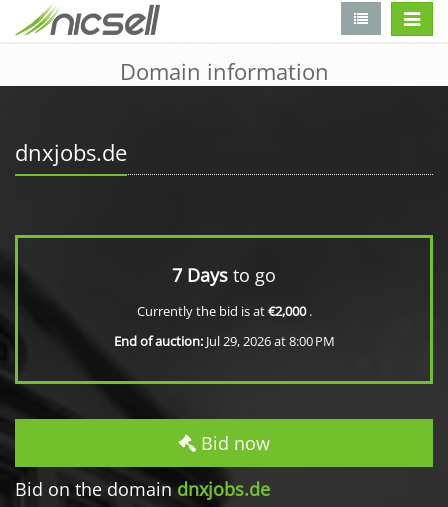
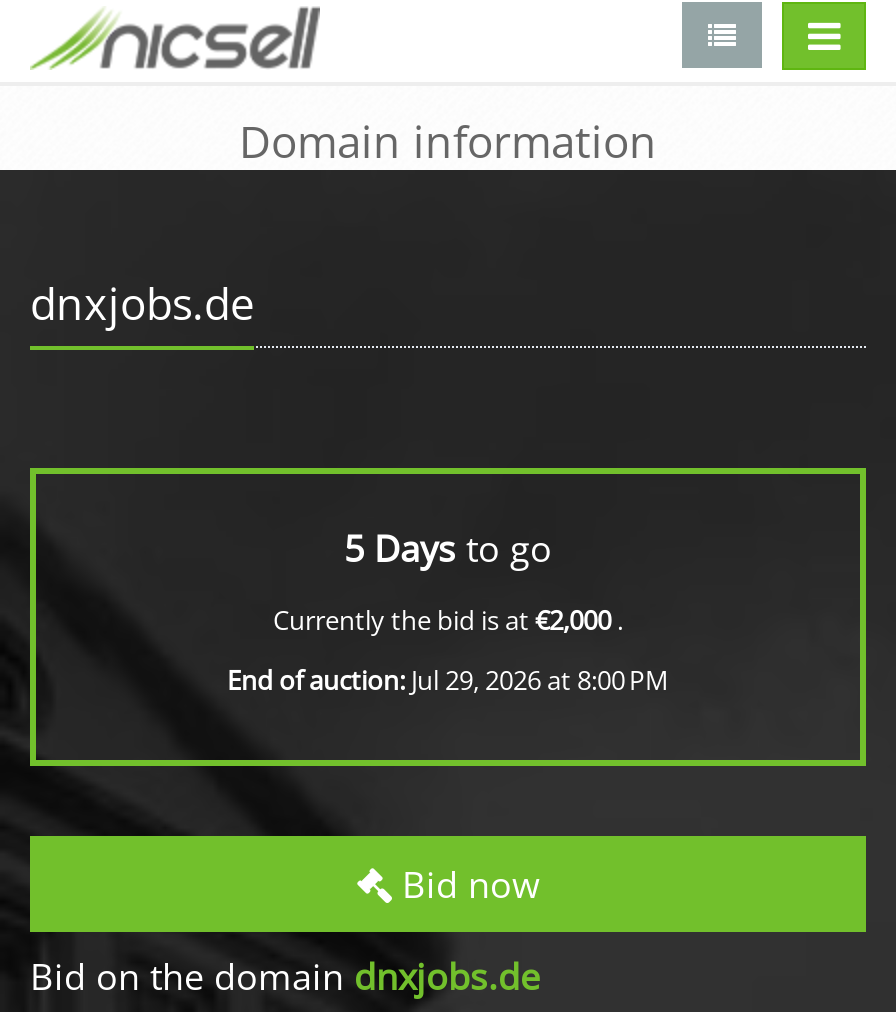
[172,263,276,287] 7 Days to go -> [344,524,552,572] 5 Days to go

